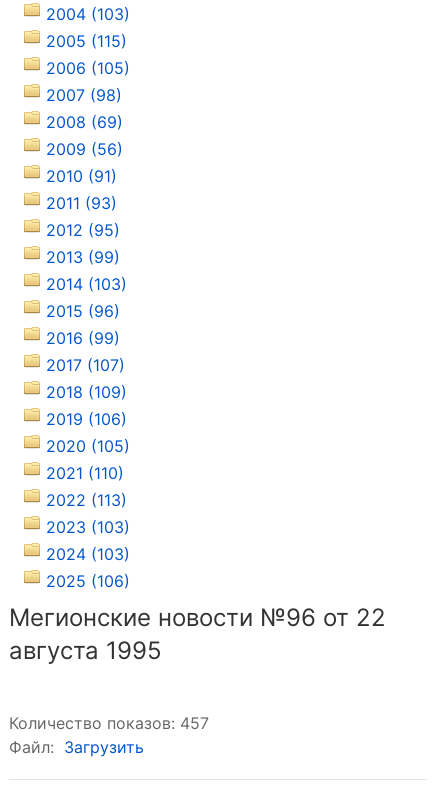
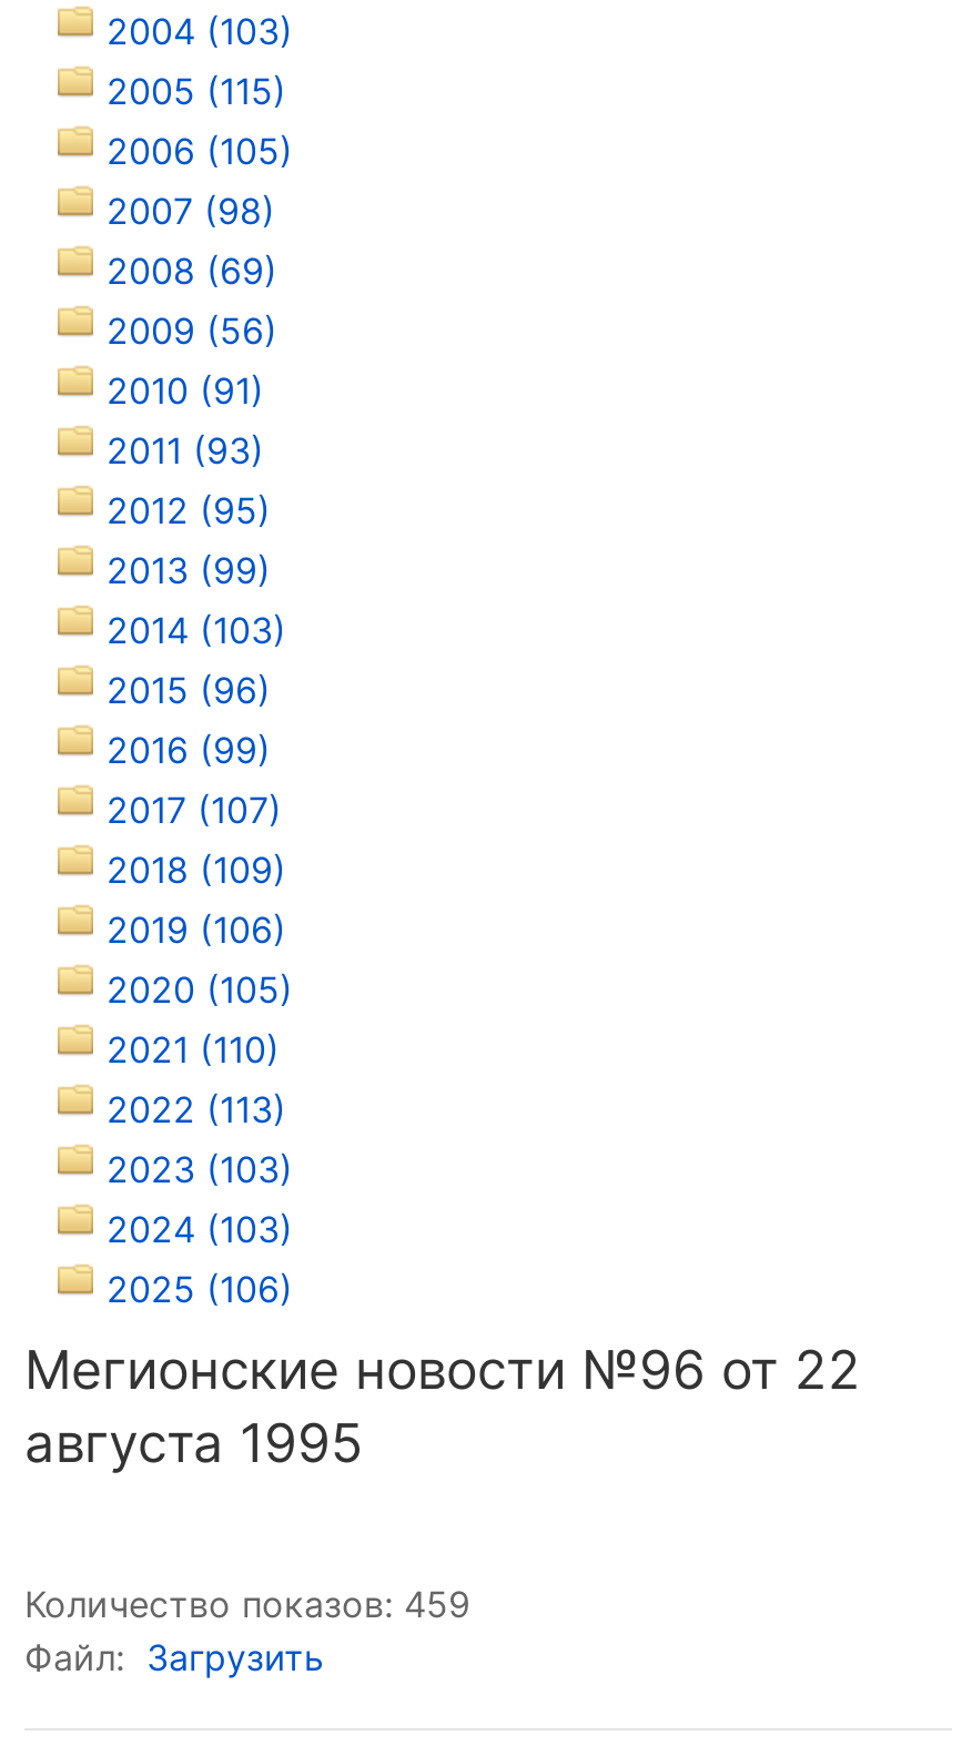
[9,713,209,733] Количество показов: 457 -> [24,1581,470,1625] Количество показов: 459

